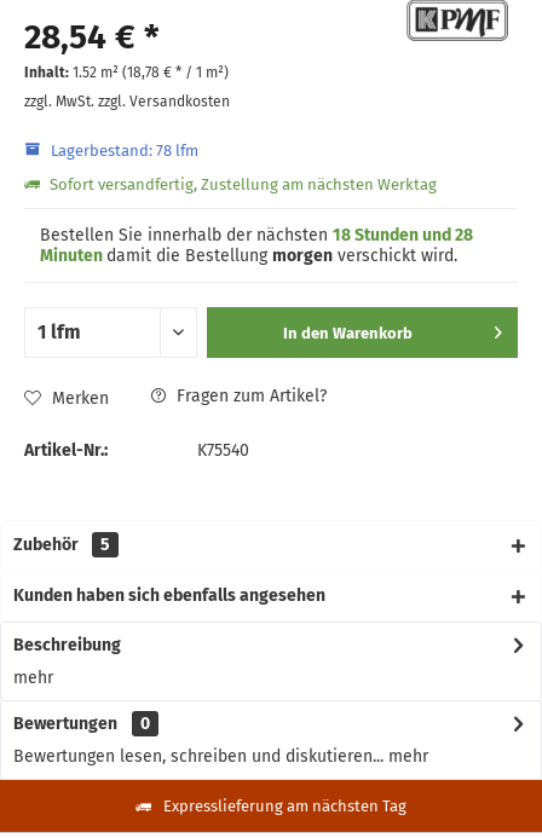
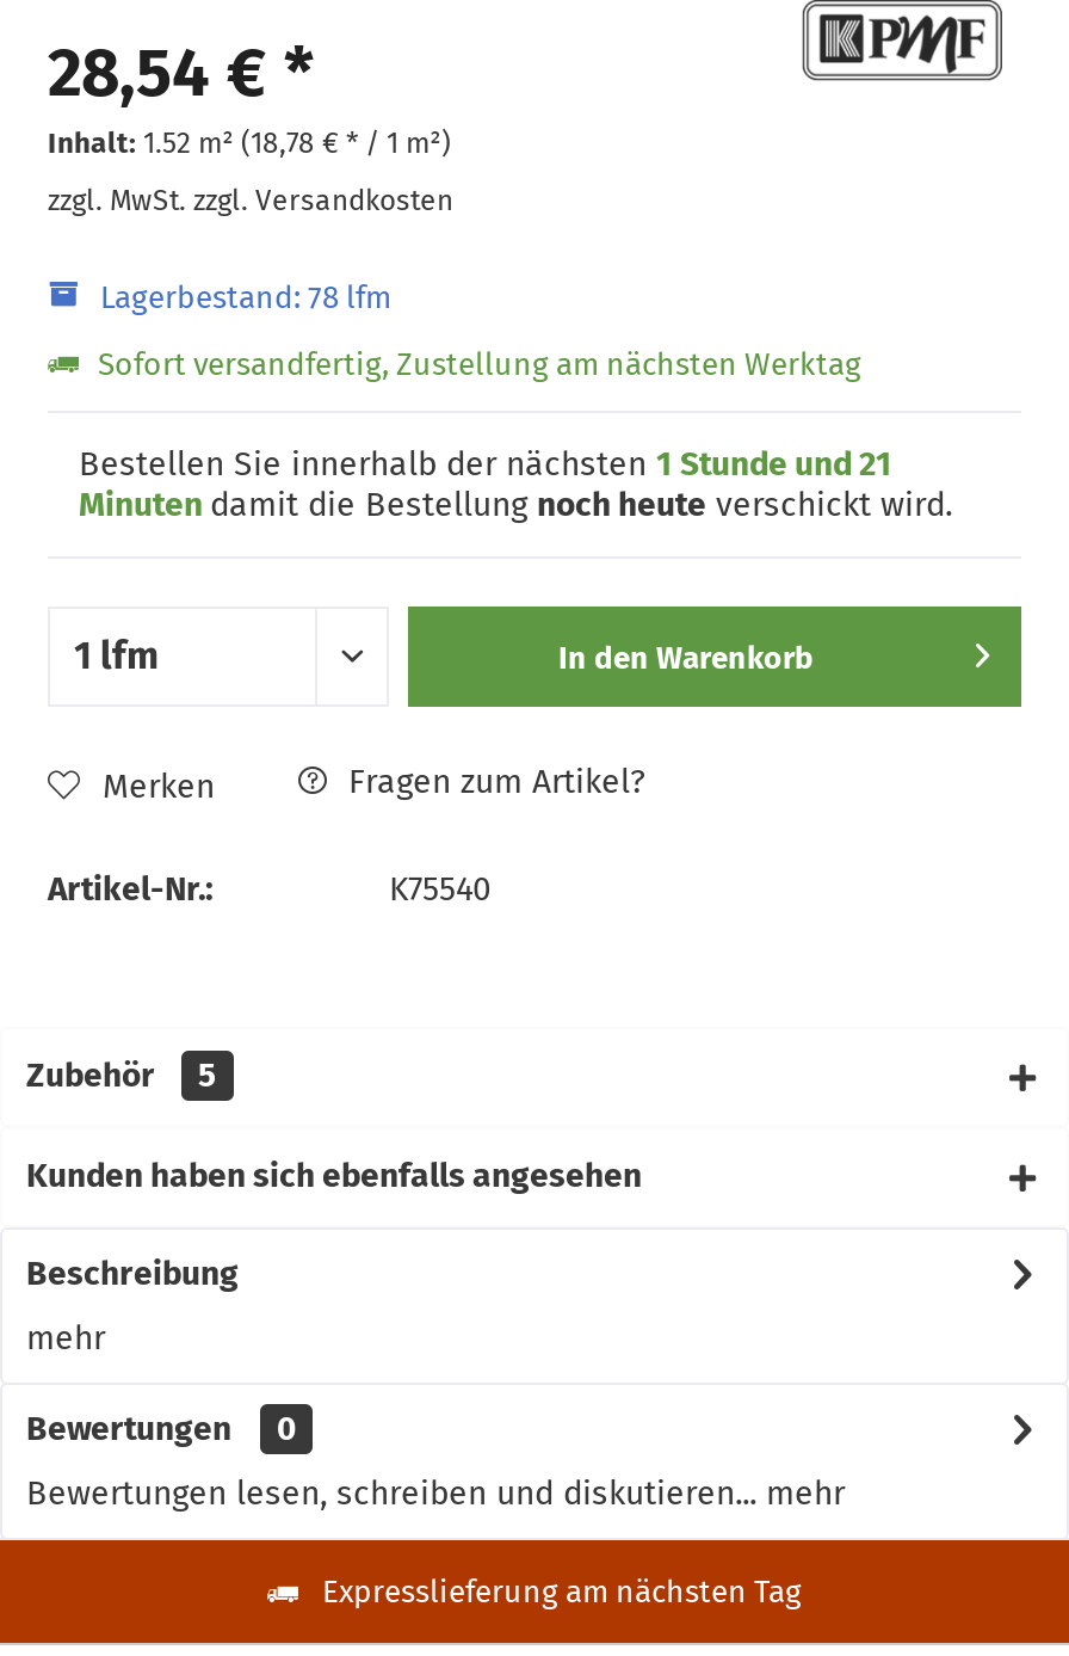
[40,225,473,266] Bestellen Sie innerhalb der nächsten 18 Stunden und 28 | Minuten damit die Bestellung morgen verschickt wird. -> [79,444,952,525] Bestellen Sie innerhalb der nächsten 1 Stunde und 21 | Minuten damit die Bestellung noch heute verschickt wird.

